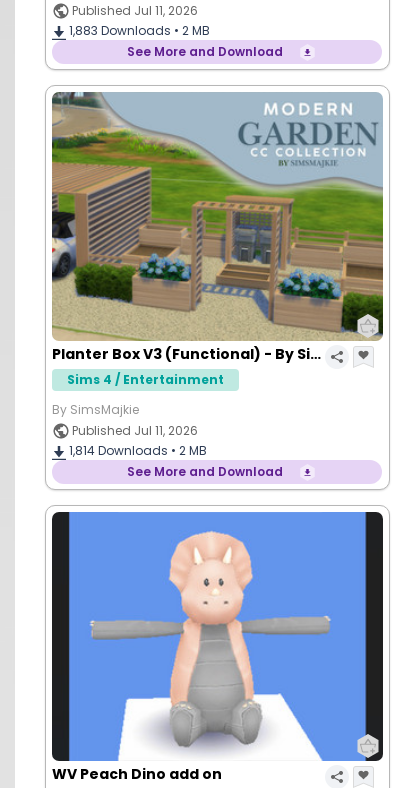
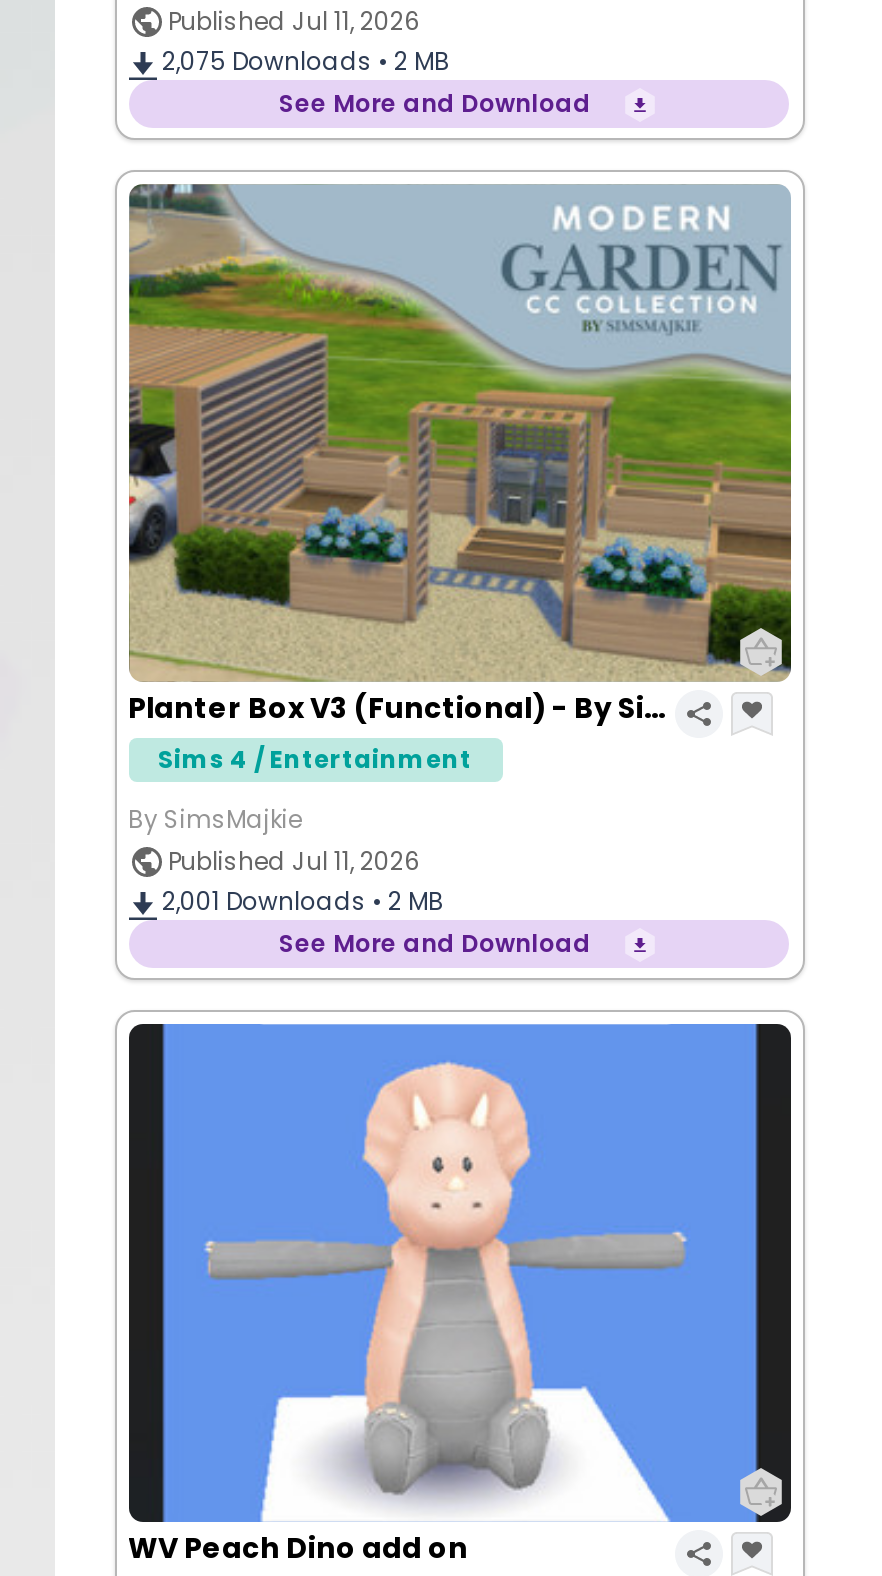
[68,22,209,39] 1,883 Downloads • 2 MB -> [162,44,450,78] 2,075 Downloads • 2 MB
[68,442,206,459] 1,814 Downloads • 2 MB -> [162,884,444,918] 2,001 Downloads • 2 MB

